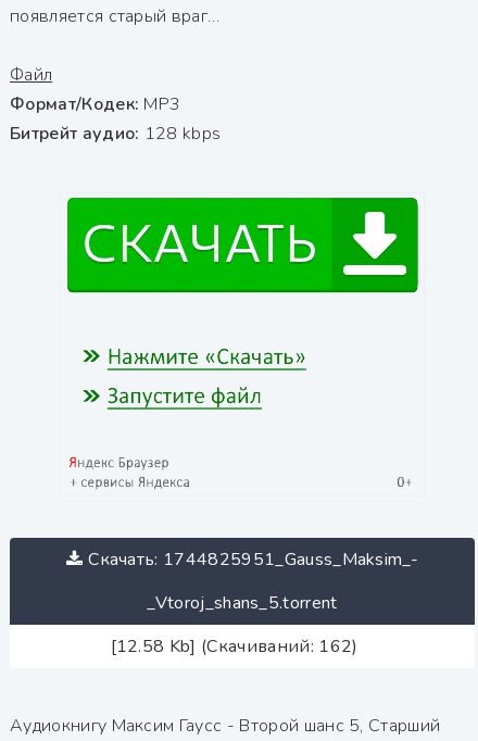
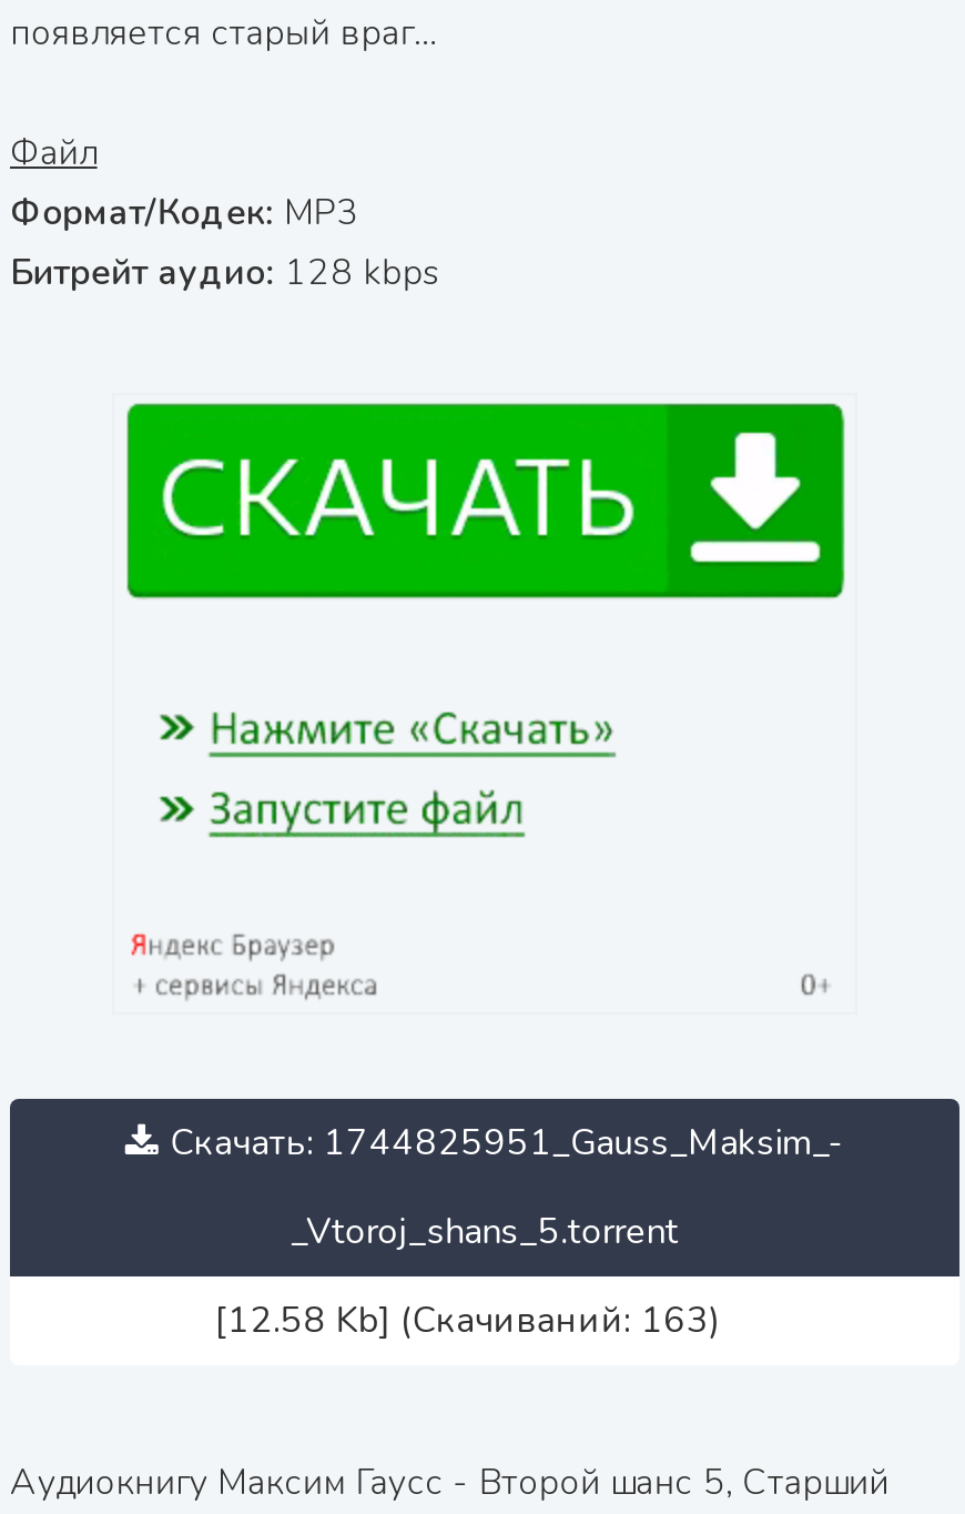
[110,634,358,658] [12.58 Kb] (Скачиваний: 162) -> [215,1296,721,1345] [12.58 Kb] (Скачиваний: 163)

